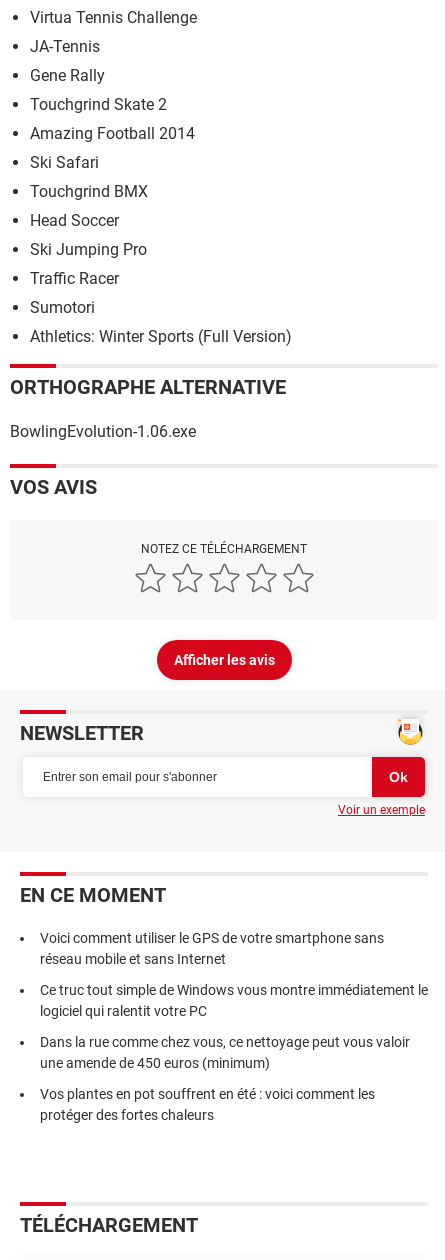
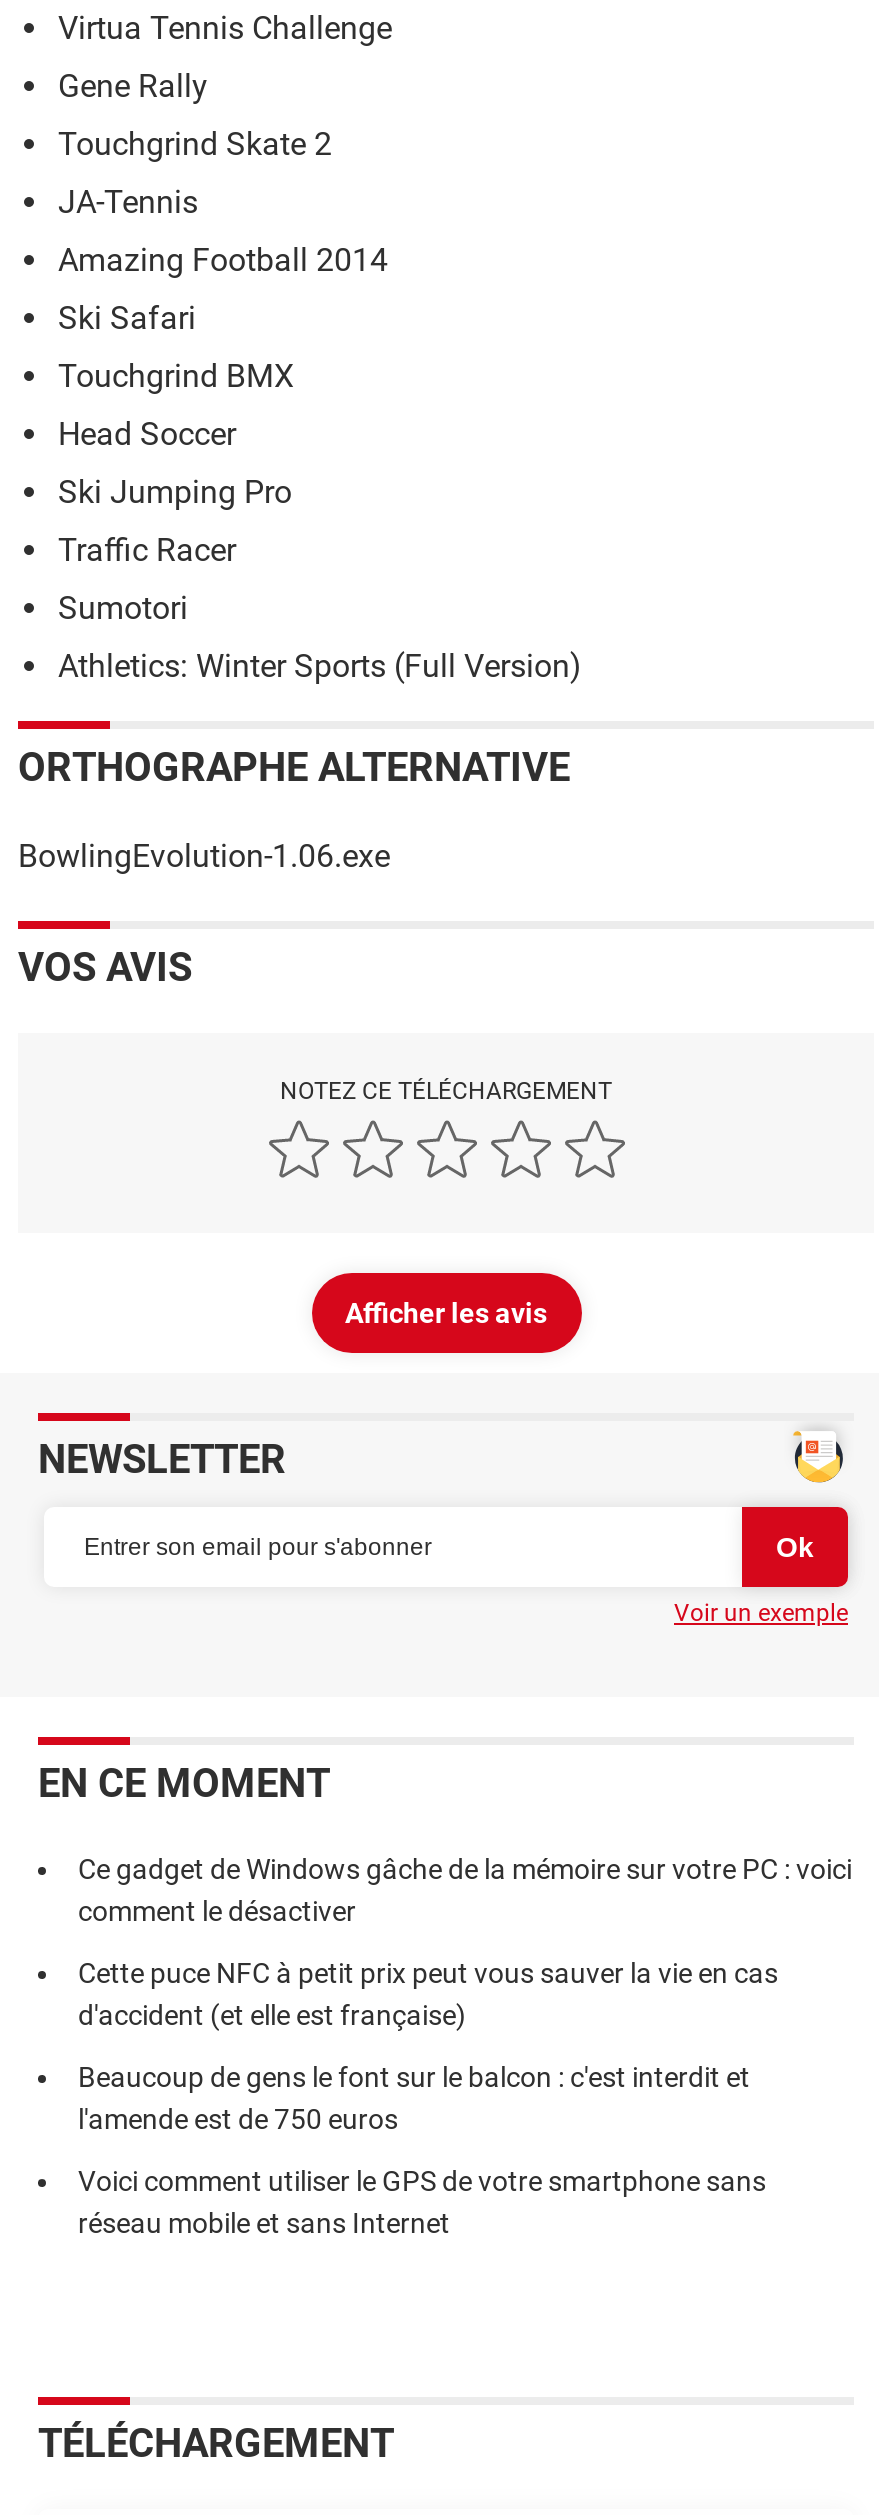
moved [30,37,100,56] -> [58,183,198,221]: JA-Tennis
moved [30,66,167,114] -> [58,67,332,163]: Gene Rally | Touchgrind Skate 2
none -> [78,1853,852,2135] Ce gadget de Windows gâche de la mémoire sur votre PC : voici | comment le désactiver | Cette puce NFC à petit prix peut vous sauver la vie en cas | d'accident (et elle est française) | Beaucoup de gens le font sur le balcon : c'est interdit et | l'amende est de 750 euros
moved [40,930,384,967] -> [78,2165,766,2239]: Voici comment utiliser le GPS de votre smartphone sans | réseau mobile et sans Internet
[40,982,428,1123] Ce truc tout simple de Windows vous montre immédiatement le | logiciel qui ralentit votre PC | Dans la rue comme chez vous, ce nettoyage peut vous valoir | une amende de 450 euros (minimum) | Vos plantes en pot souffrent en été : voici comment les | protéger des fortes chaleurs -> none

